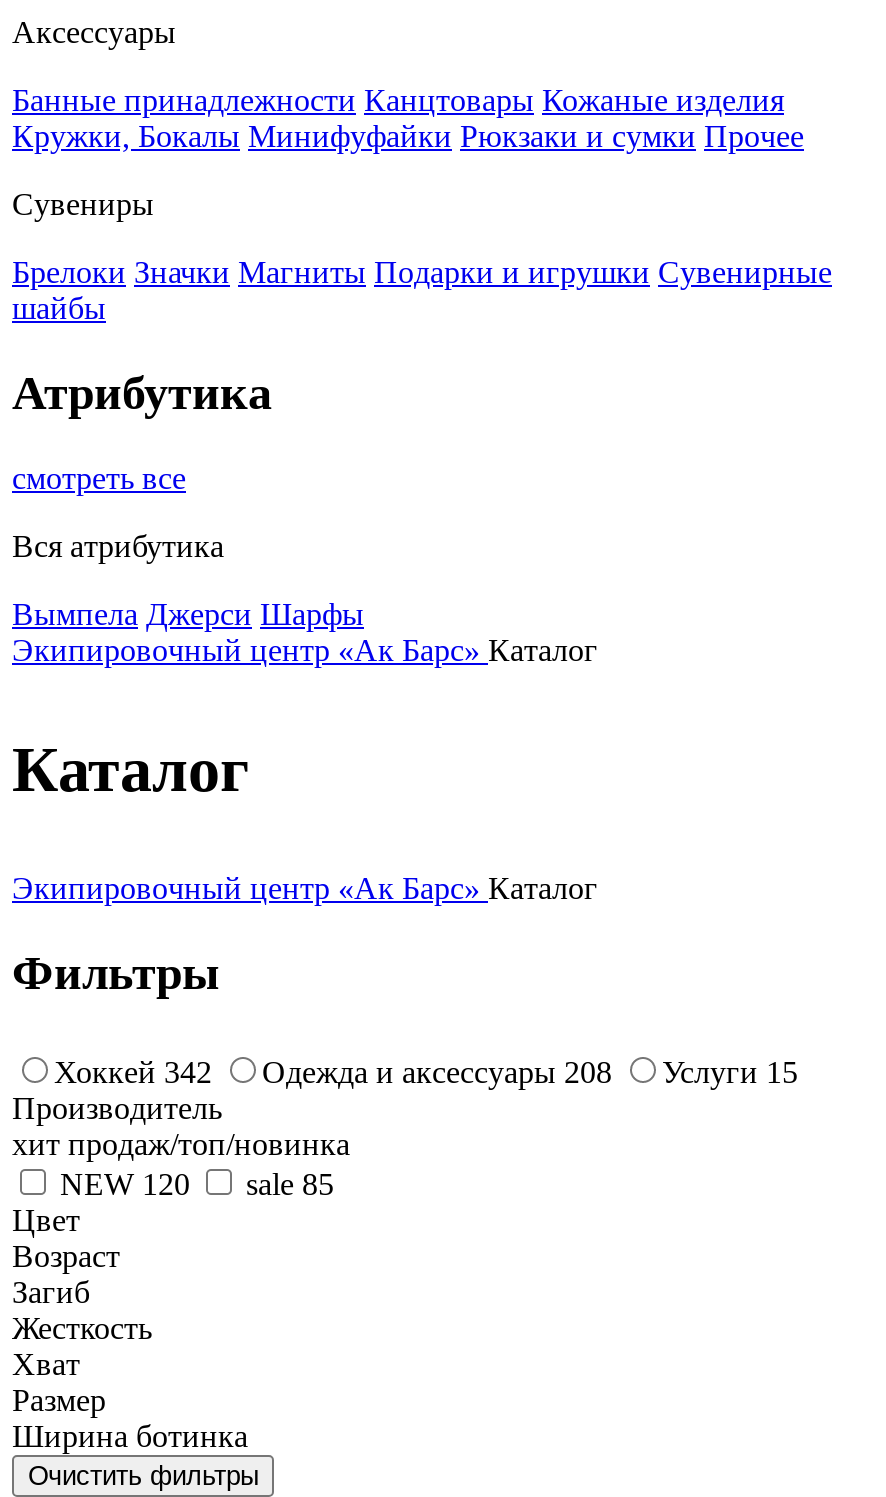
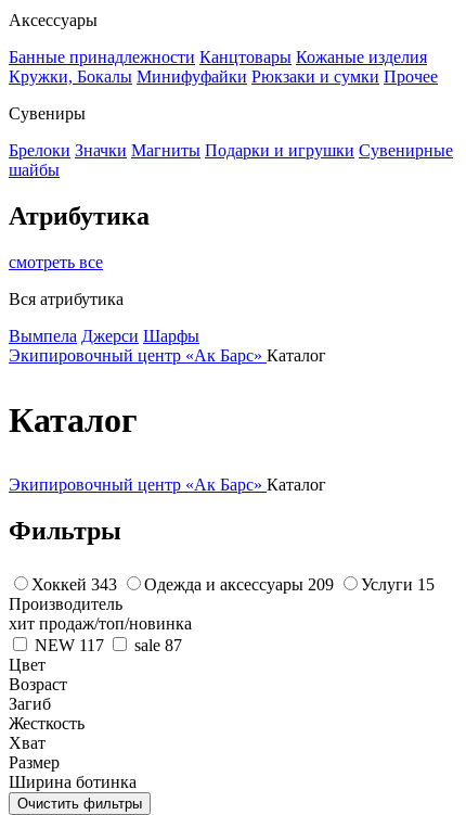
[54,1054,212,1088] Хоккей 342 -> [31,575,117,593] Хоккей 343
[262,1054,612,1088] Одежда и аксессуары 208 -> [144,575,334,593] Одежда и аксессуары 209
[60,1166,190,1200] NEW 120 -> [35,635,104,654] NEW 117
[246,1166,334,1200] sale 85 -> [134,635,182,654] sale 87

